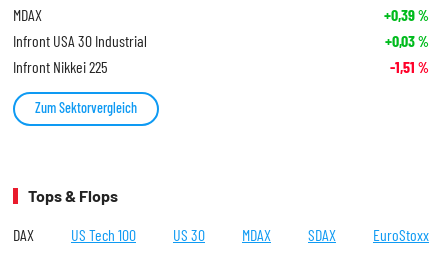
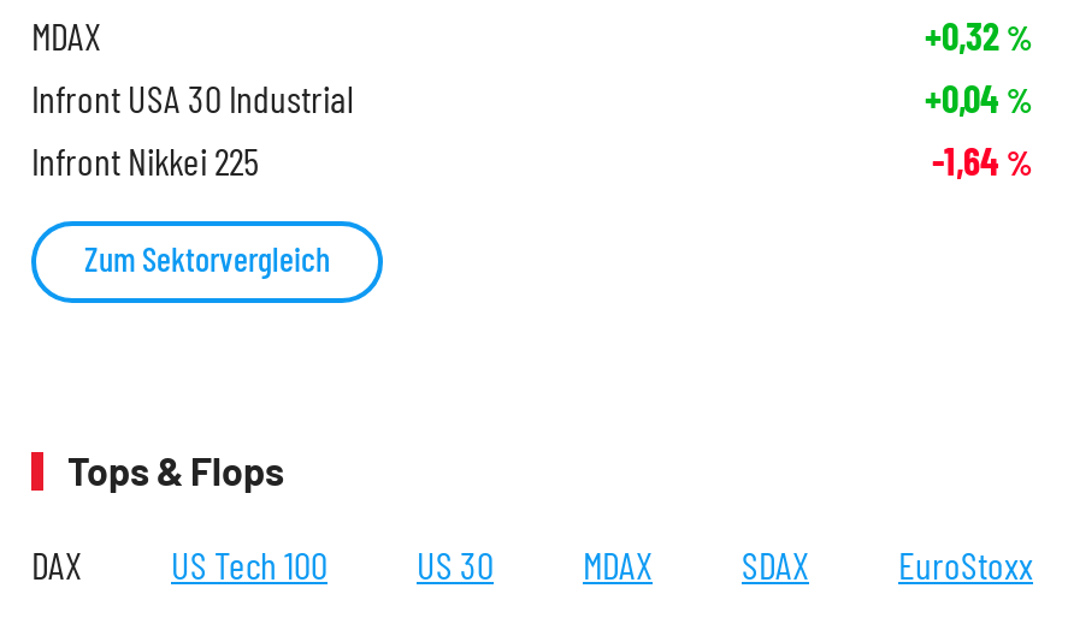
[384,5,429,24] +0,39% -> [925,12,1033,57] +0,32%
[385,31,429,50] +0,03% -> [925,74,1033,120] +0,04%
[390,57,429,76] -1,51% -> [932,137,1033,182] -1,64%

